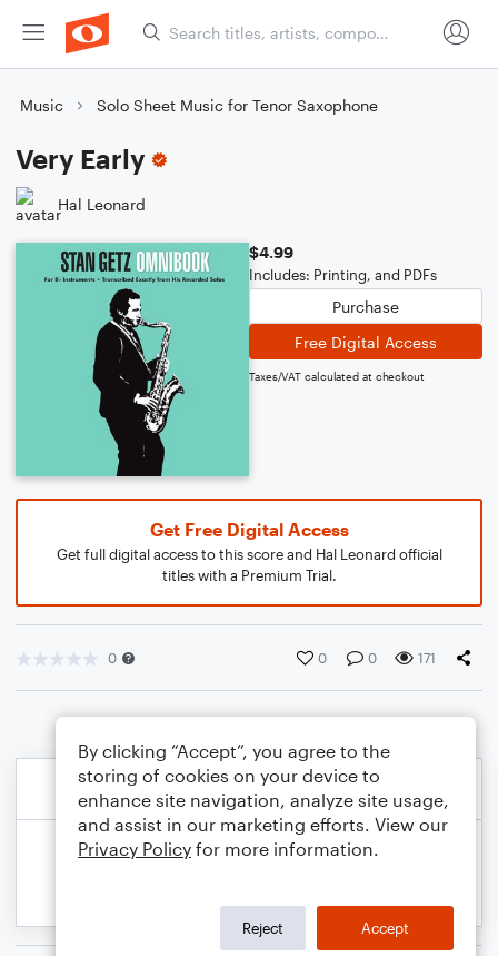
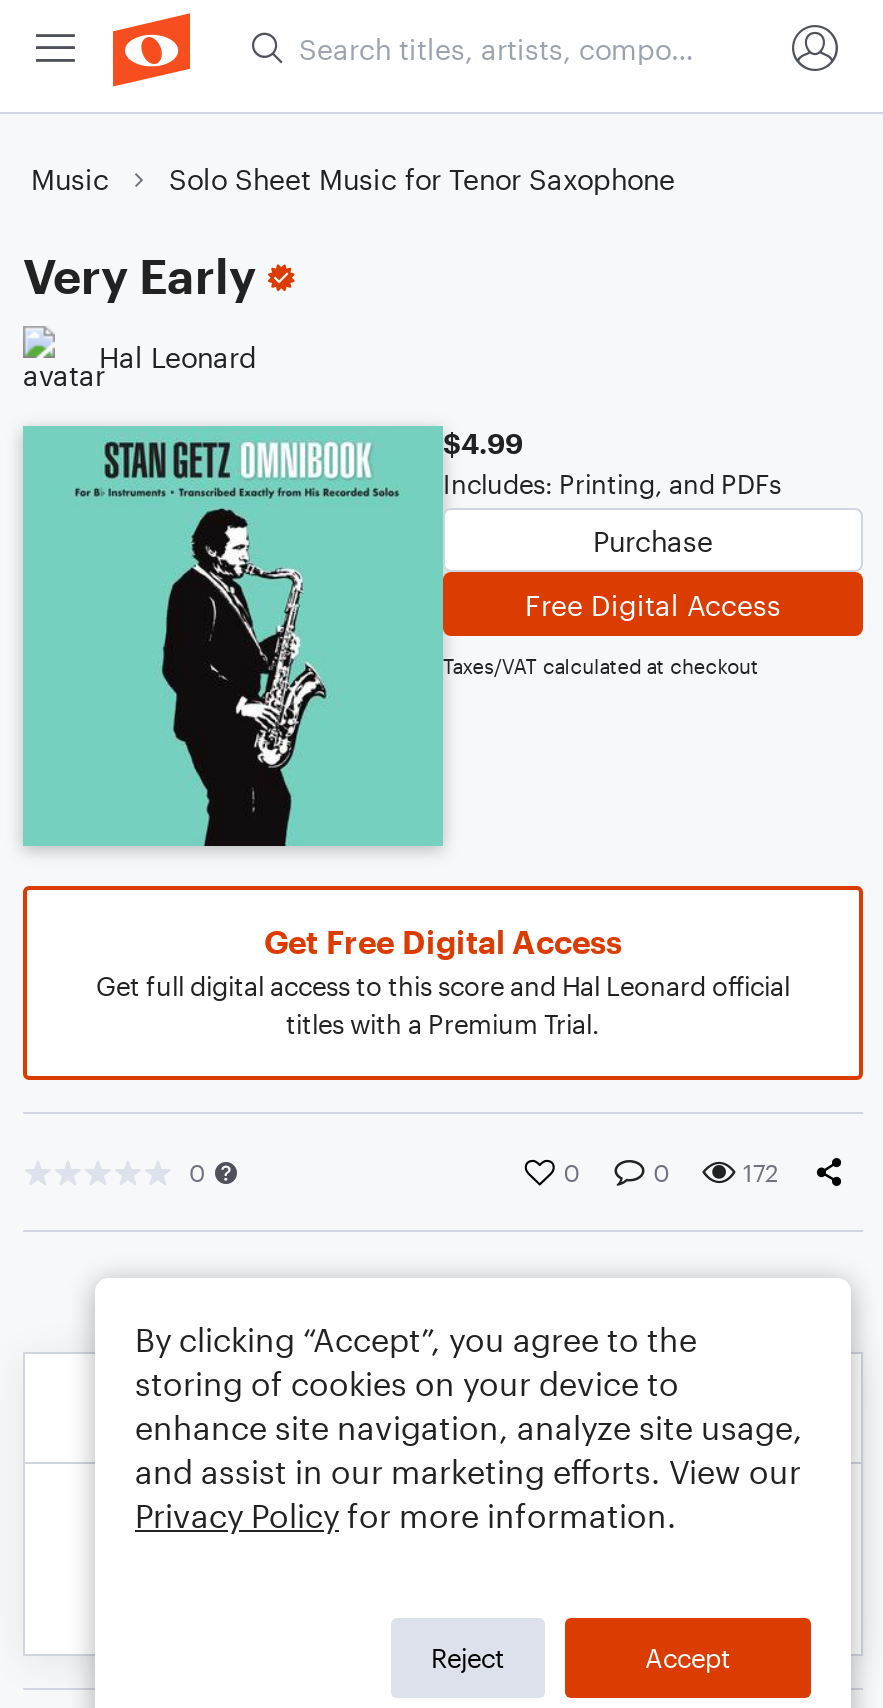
[418,649,436,665] 171 -> [743,1157,779,1185] 172

